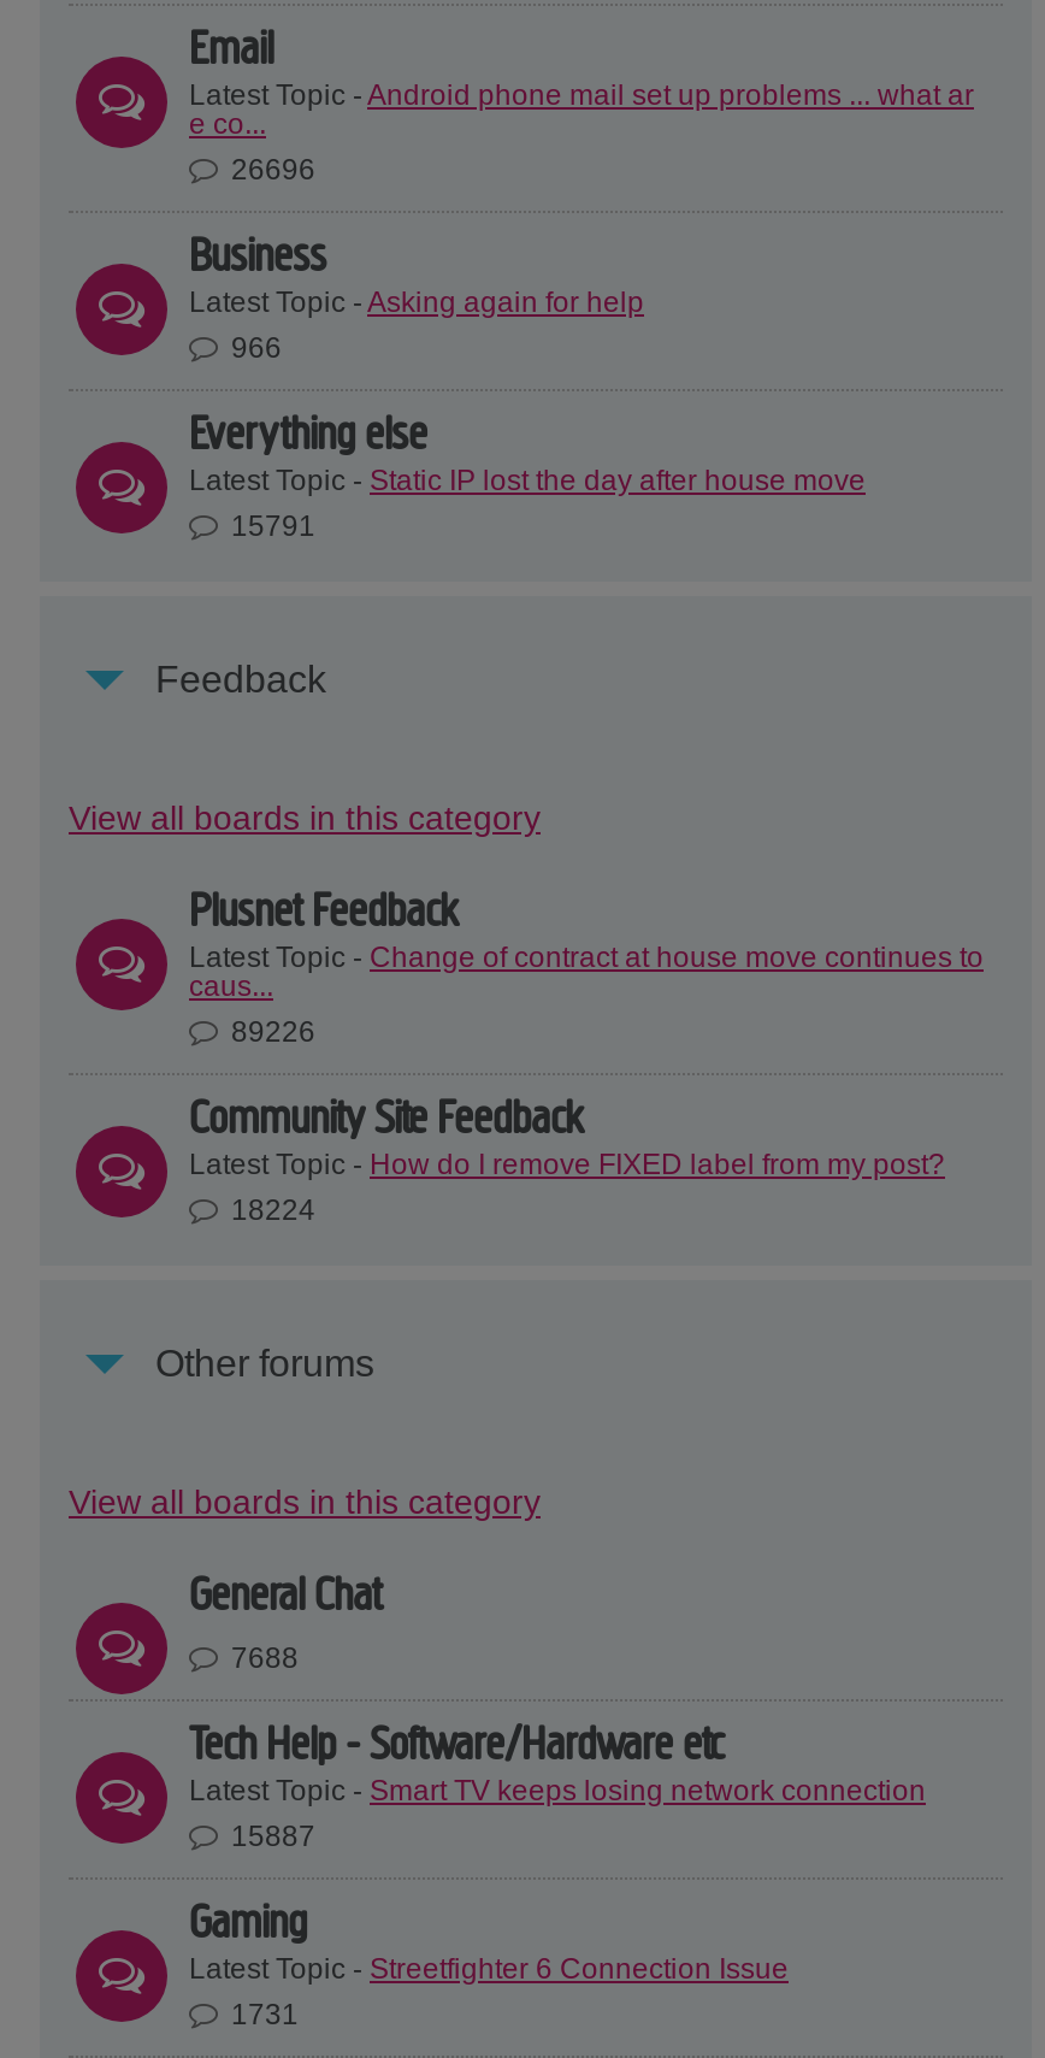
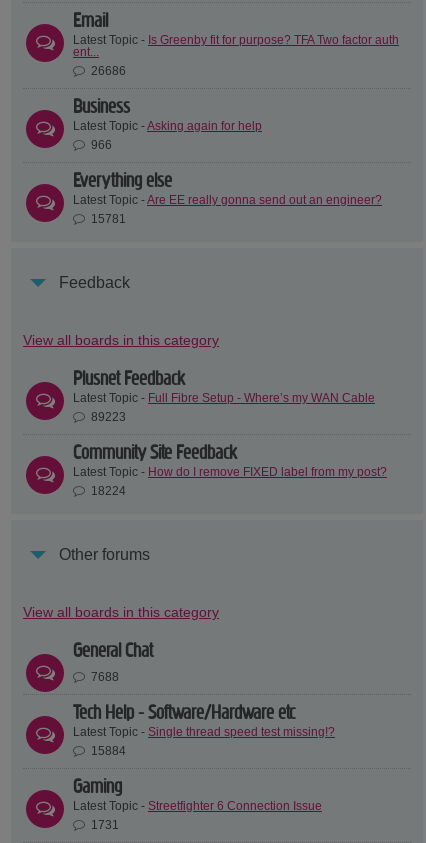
[189,78,974,187] Latest Topic - Android phone mail set up problems ... what ar | e co... | 26696 -> [73,33,399,78] Latest Topic - Is Greenby fit for purpose? TFA Two factor auth | ent... | 26686
[189,464,866,497] Latest Topic - Static IP lost the day after house move -> [73,193,382,207] Latest Topic - Are EE really gonna send out an engineer?
[231,509,315,543] 15791 -> [90,212,125,226] 15781
[189,940,984,1049] Latest Topic - Change of contract at house move continues to | caus... | 89226 -> [73,391,375,424] Latest Topic - Full Fibre Setup - Where’s my WAN Cable | 89223
[189,1774,926,1853] Latest Topic - Smart TV keeps losing network connection | 15887 -> [73,725,335,758] Latest Topic - Single thread speed test missing!? | 15884

